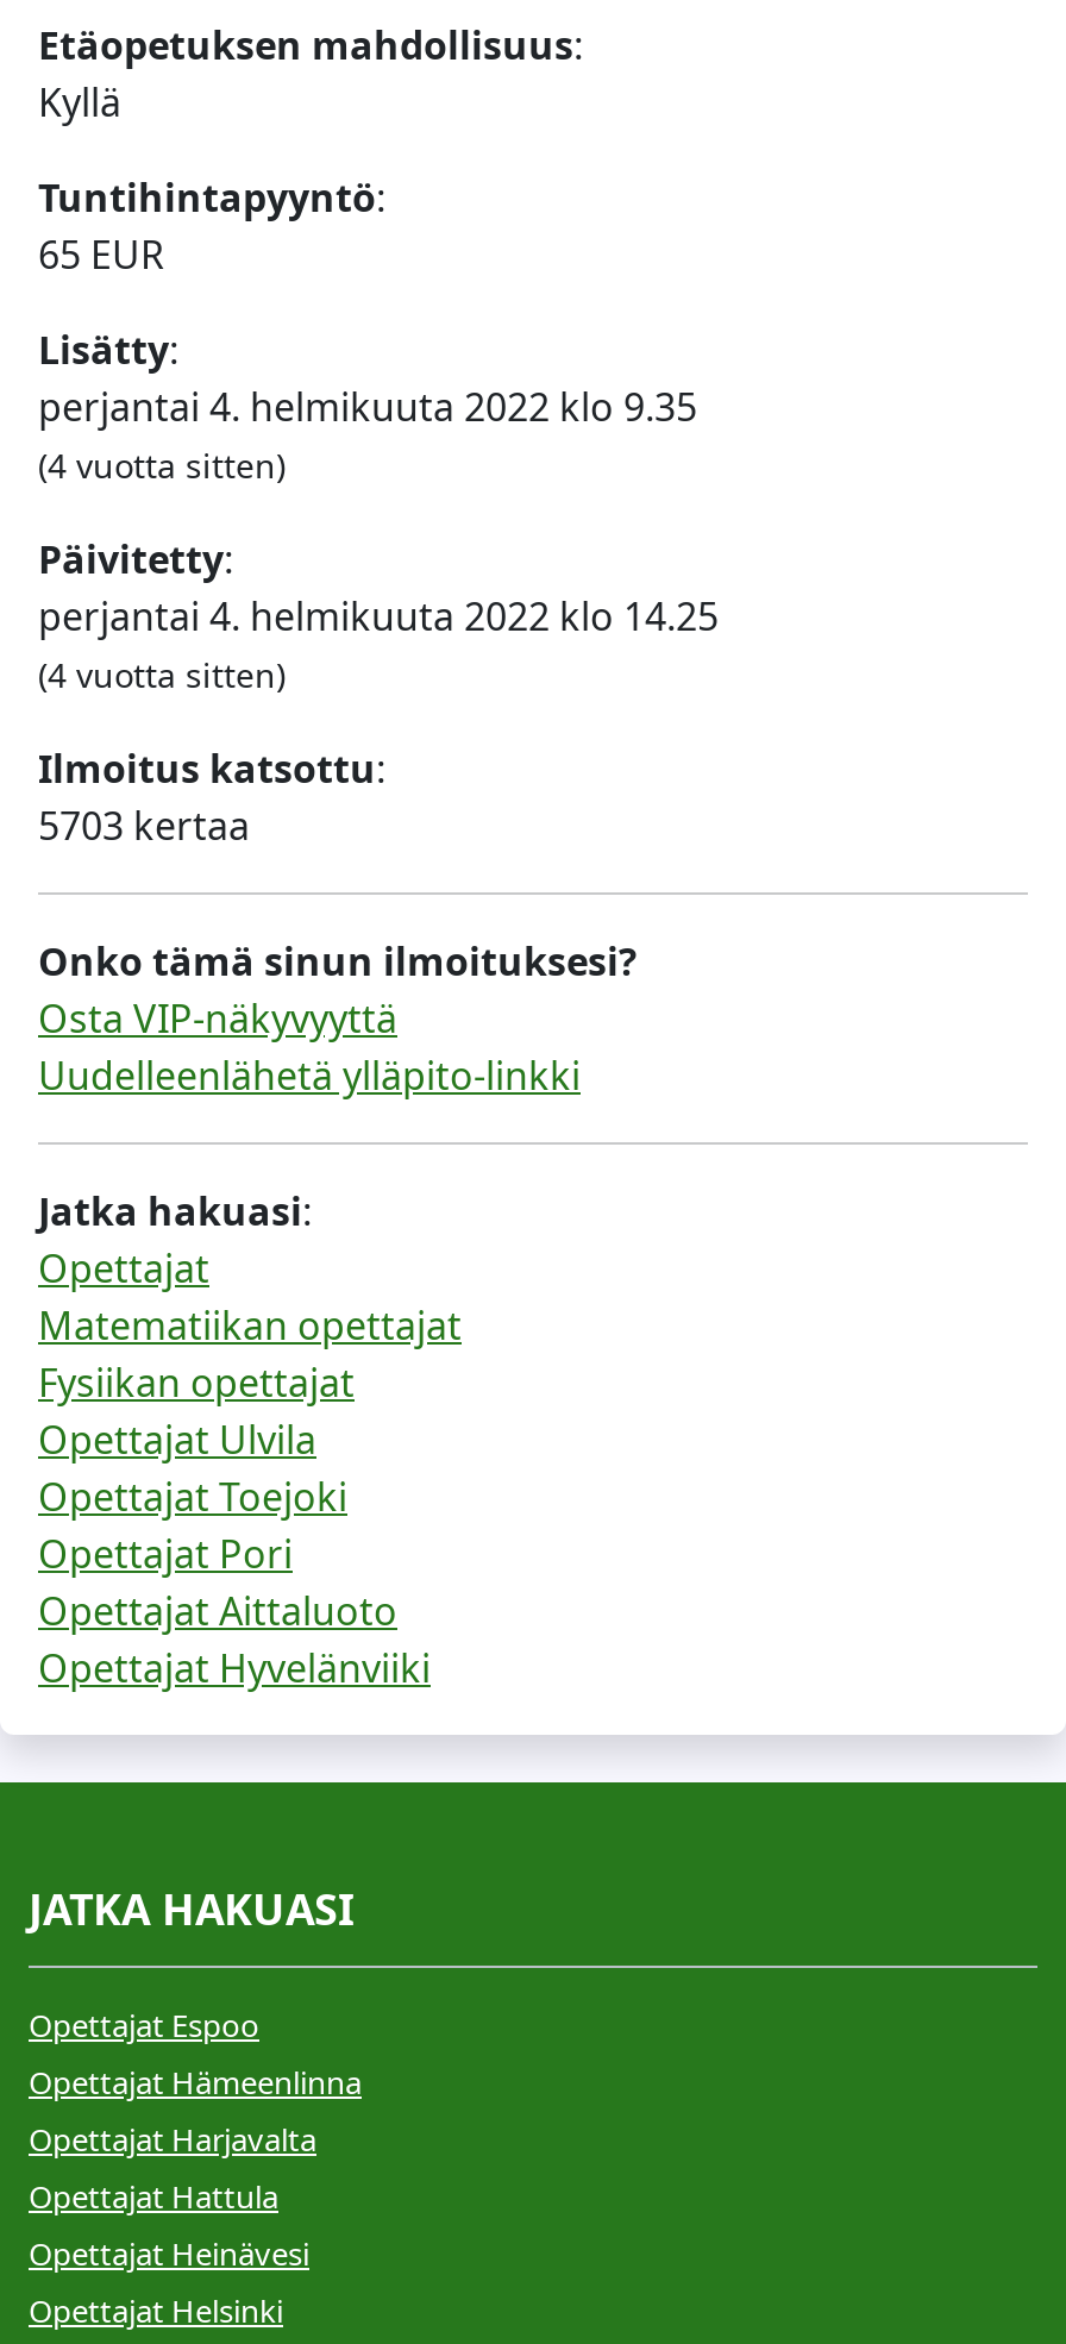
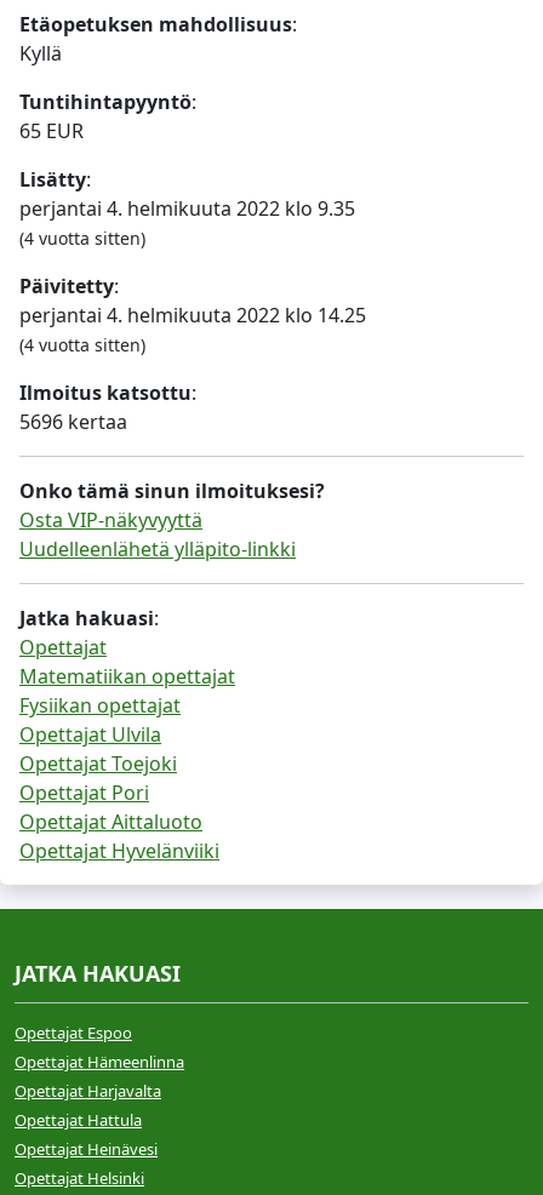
[38,800,250,852] 5703 kertaa -> [19,408,127,435] 5696 kertaa

